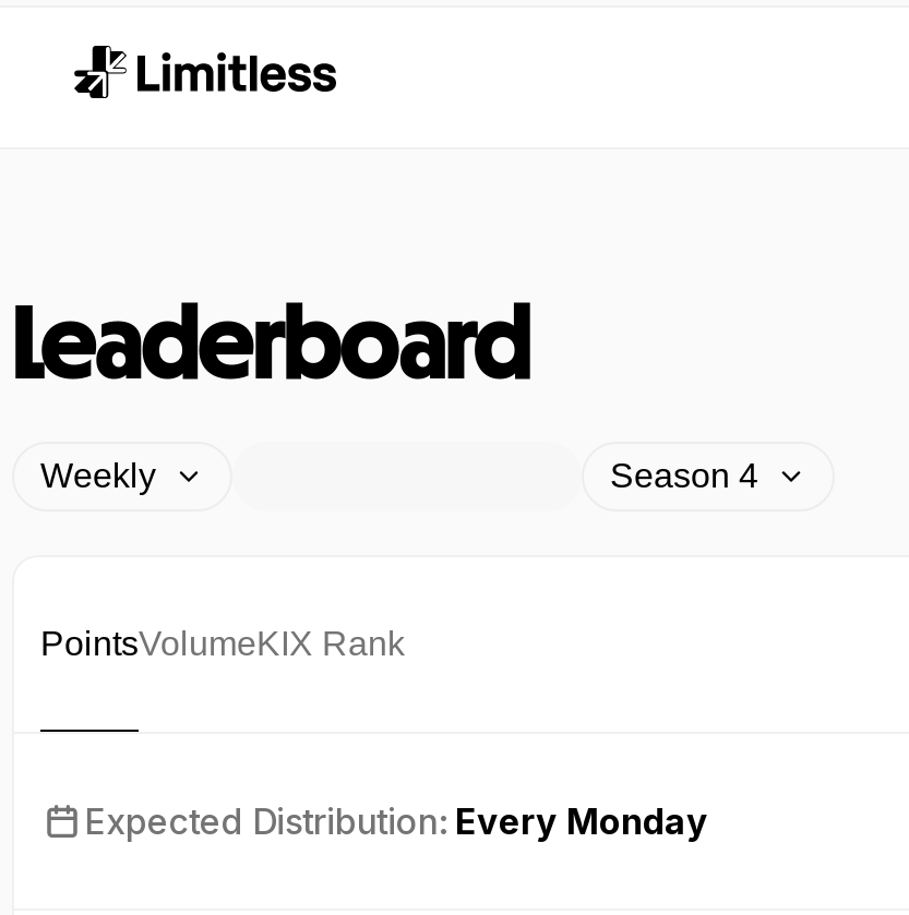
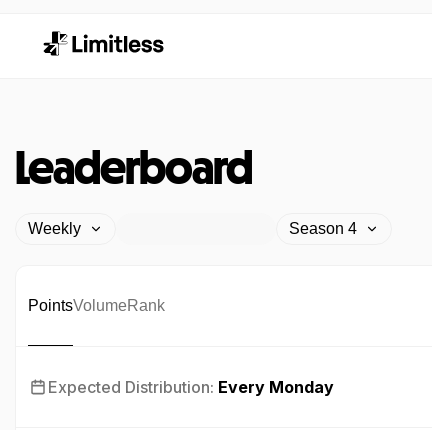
[40,625,405,662] PointsVolumeKIX Rank -> [28,297,165,314] PointsVolumeRank

